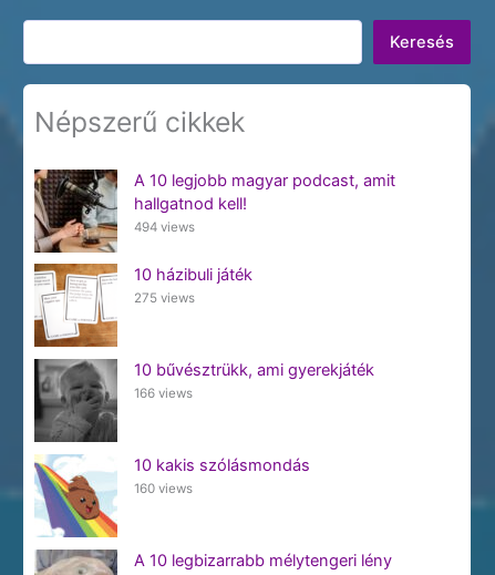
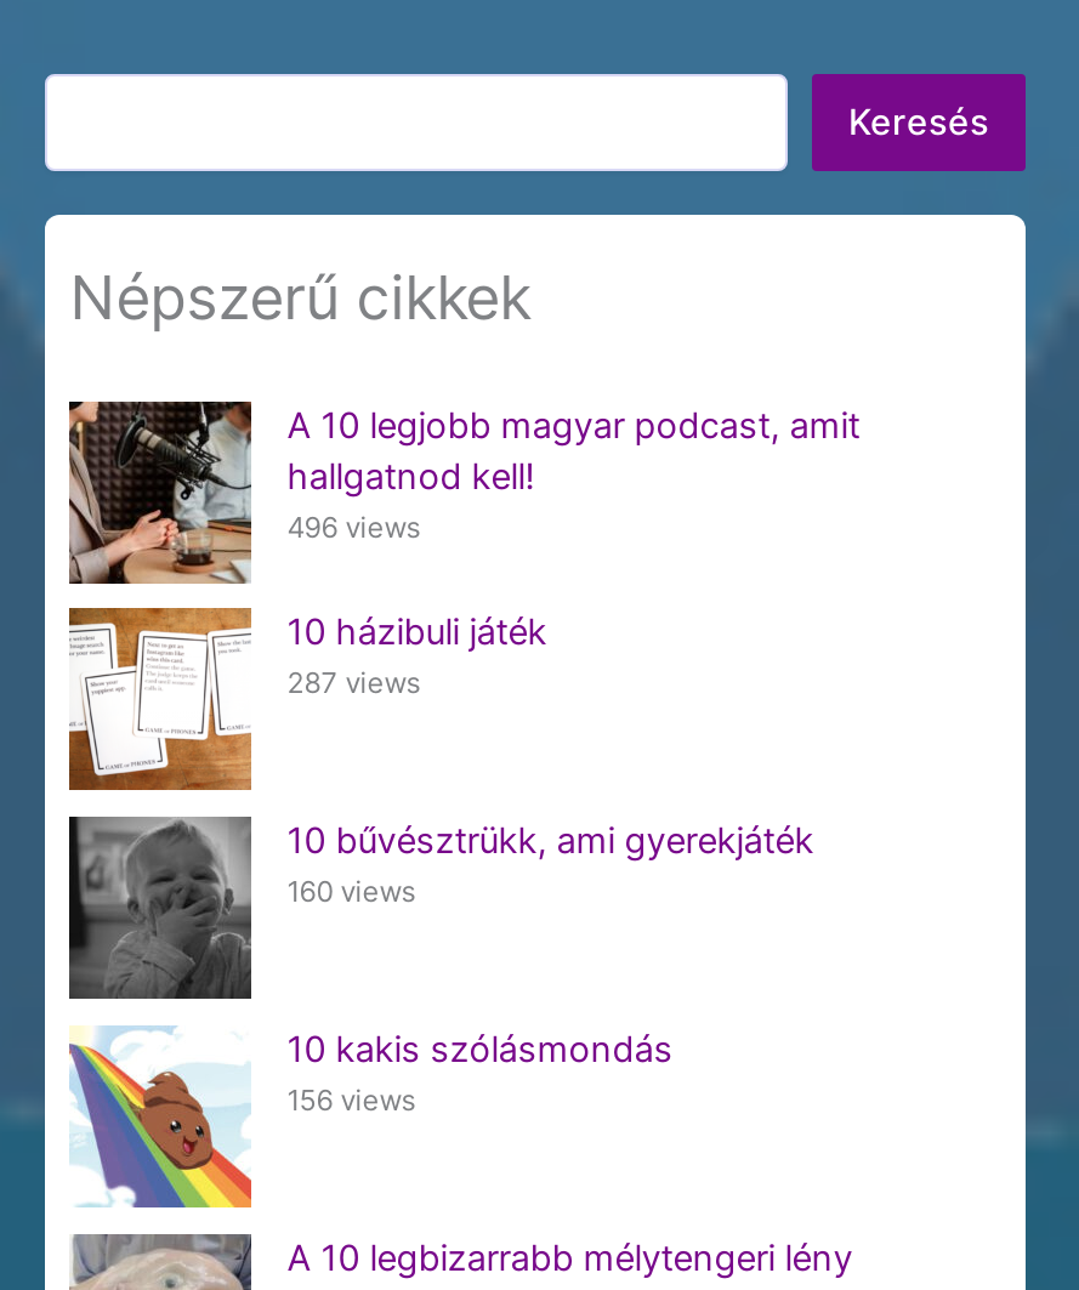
[134,219,195,234] 494 views -> [287,510,421,544] 496 views
[134,291,195,306] 275 views -> [287,667,421,701] 287 views
[134,386,192,402] 166 views -> [287,876,416,910] 160 views
[134,481,192,497] 160 views -> [287,1084,416,1118] 156 views

